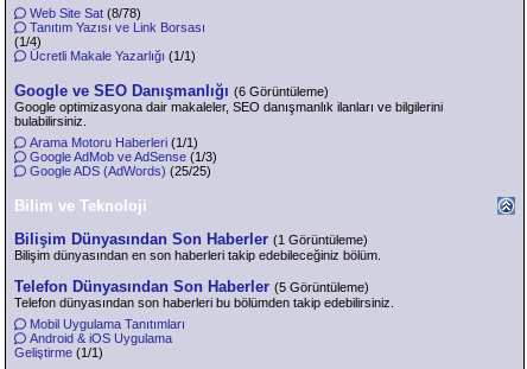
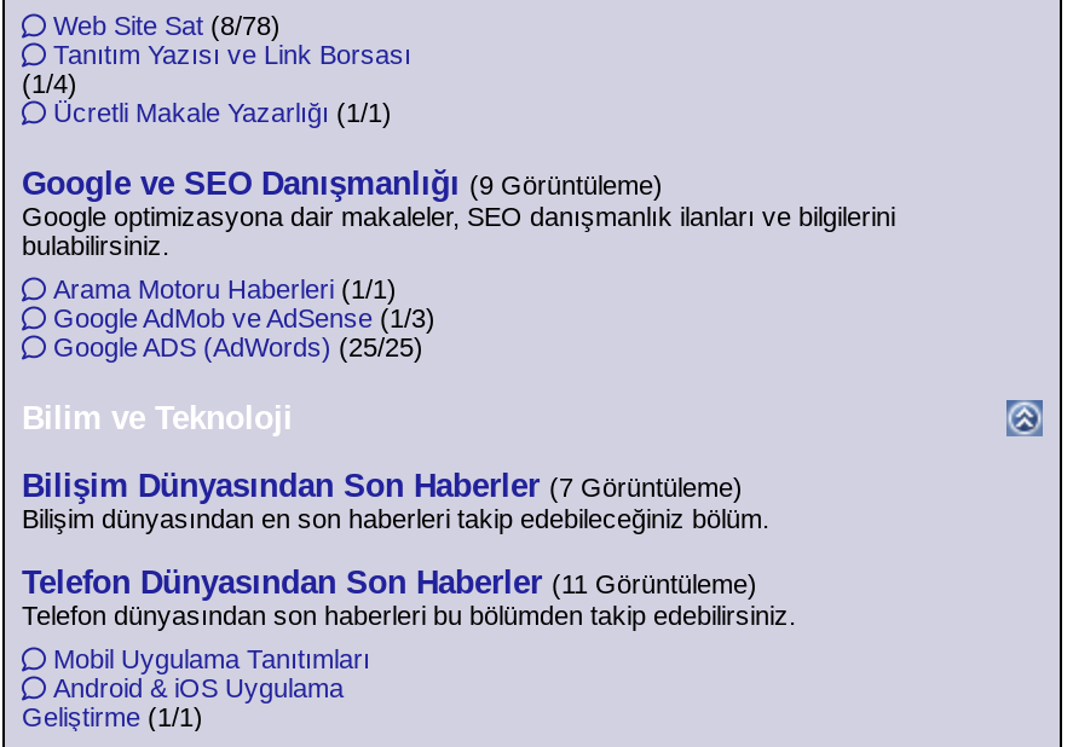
[14,82,329,100] Google ve SEO Danışmanlığı (6 Görüntüleme) -> [22,166,663,202] Google ve SEO Danışmanlığı (9 Görüntüleme)
[14,230,368,248] Bilişim Dünyasından Son Haberler (1 Görüntüleme) -> [22,468,743,504] Bilişim Dünyasından Son Haberler (7 Görüntüleme)
[14,278,369,295] Telefon Dünyasından Son Haberler (5 Görüntüleme) -> [22,564,757,601] Telefon Dünyasından Son Haberler (11 Görüntüleme)

